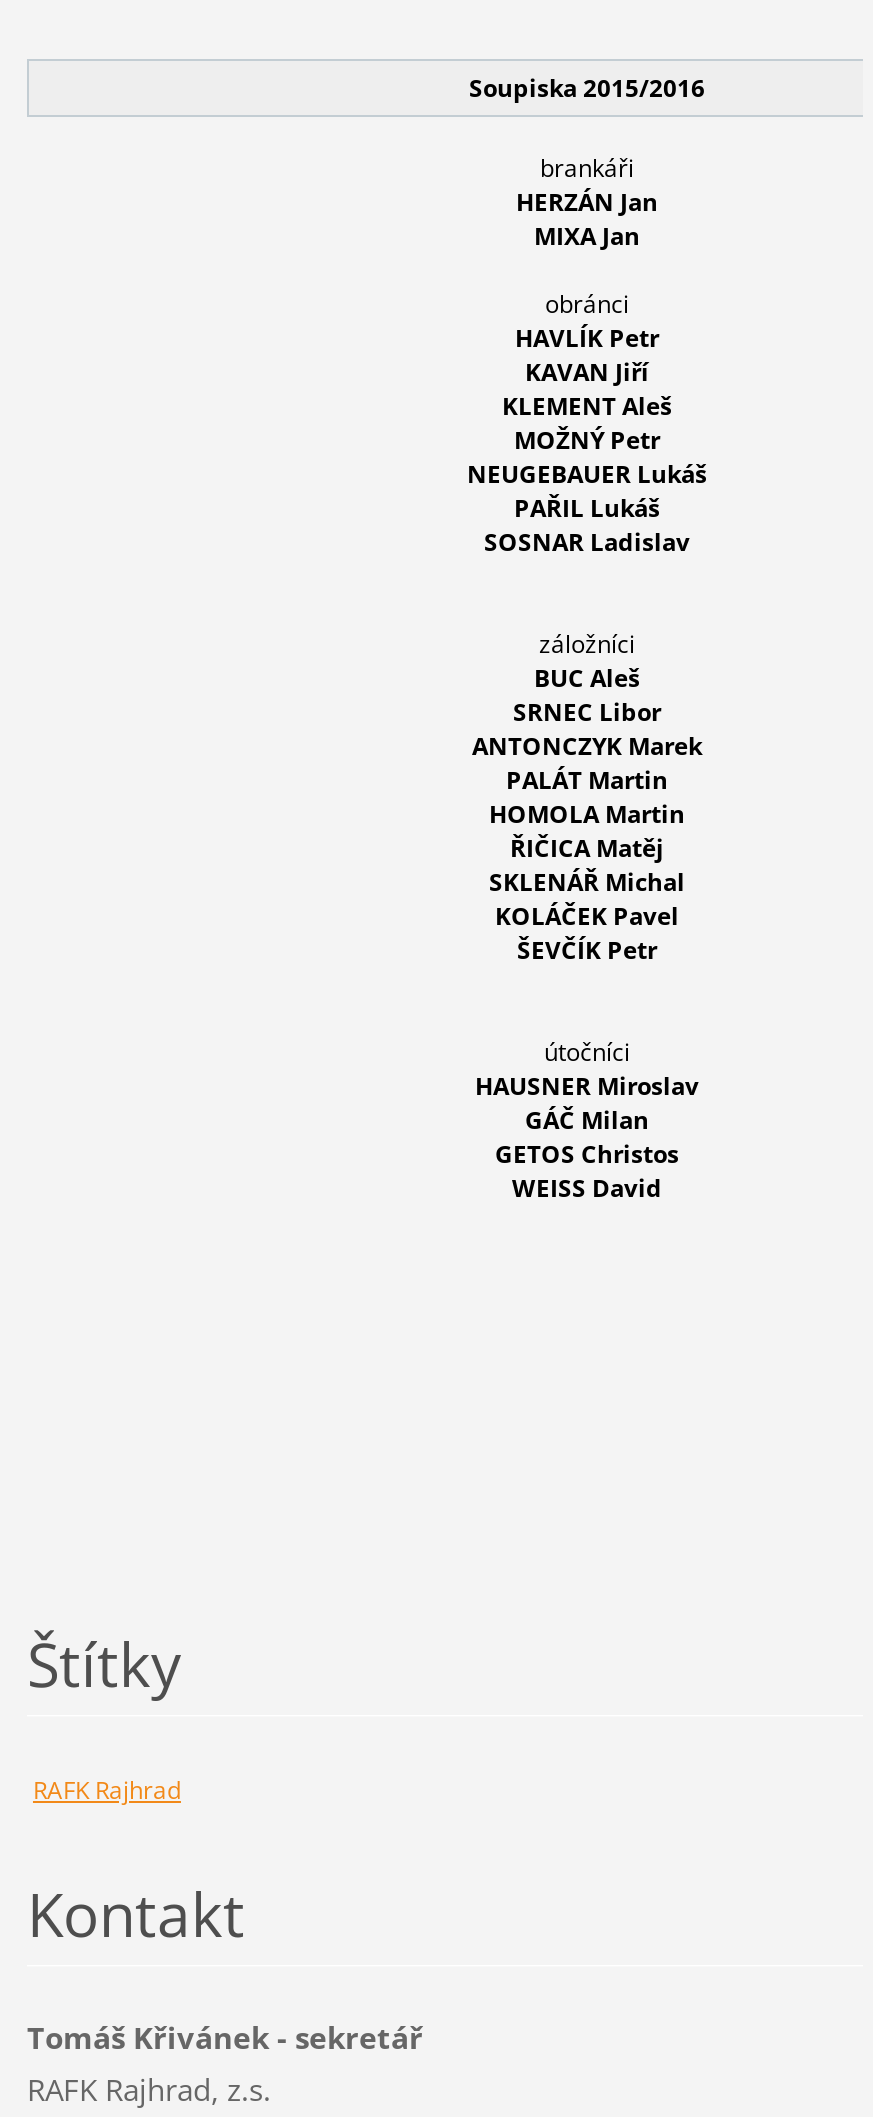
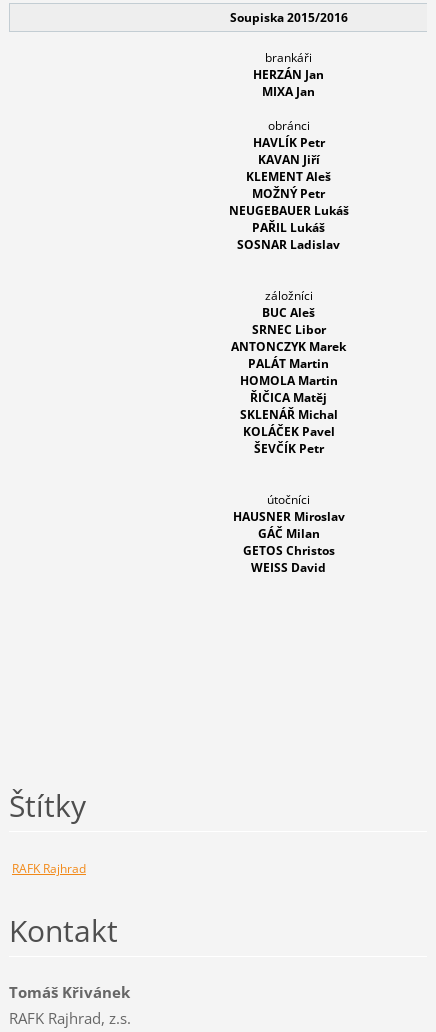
[27,2017,423,2057] Tomáš Křivánek - sekretář -> [9,982,130,1002] Tomáš Křivánek

